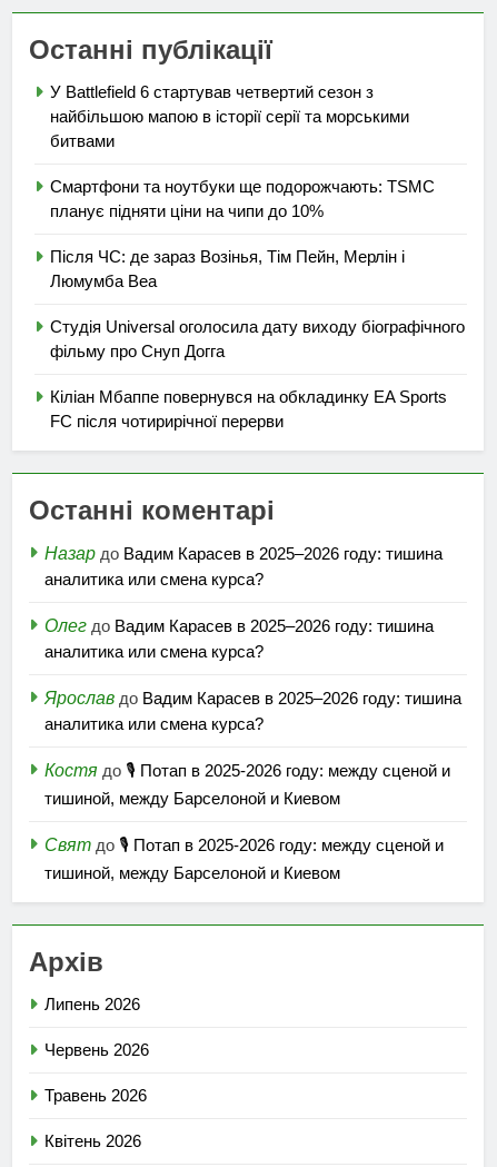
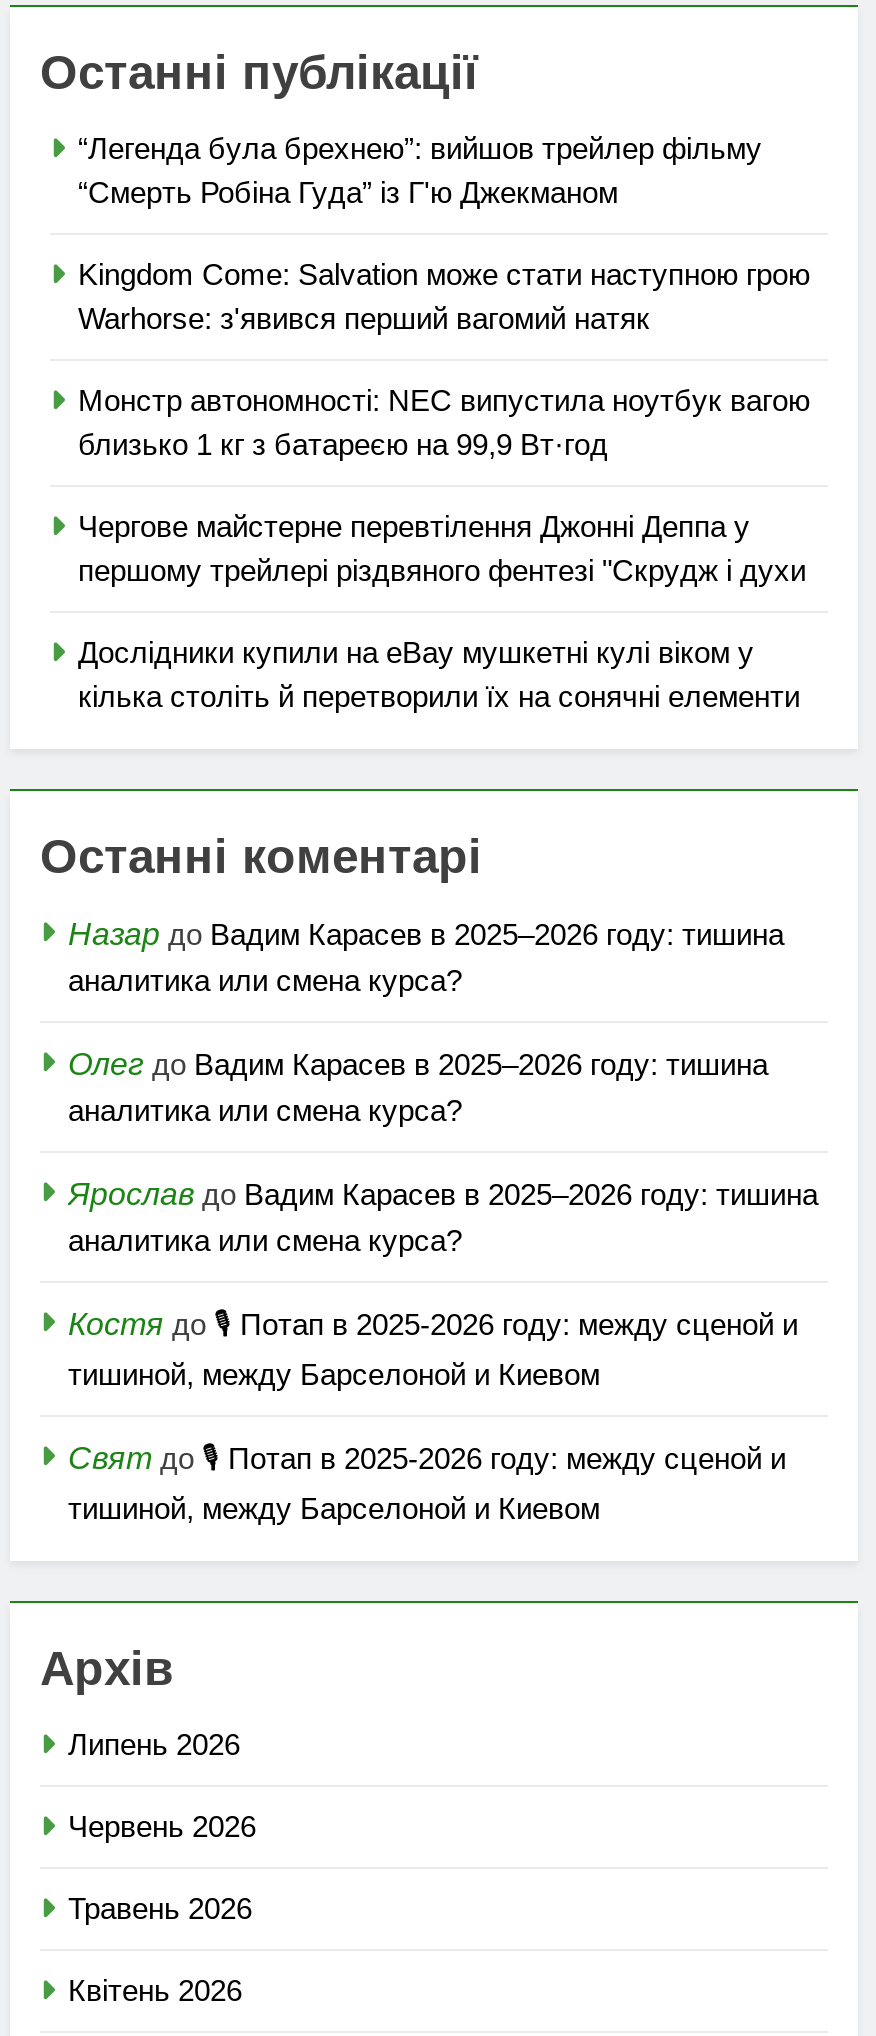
[50,82,409,150] У Battlefield 6 стартував четвертий сезон з | найбільшою мапою в історії серії та морськими | битвами -> [78,131,762,209] “Легенда була брехнею”: вийшов трейлер фільму | “Смерть Робіна Гуда” із Г'ю Джекманом
[50,177,435,220] Смартфони та ноутбуки ще подорожчають: TSMC | планує підняти ціни на чипи до 10% -> [78,257,810,335] Kingdom Come: Salvation може стати наступною грою | Warhorse: з'явився перший вагомий натяк
[50,247,405,290] Після ЧС: де зараз Возінья, Тім Пейн, Мерлін і | Люмумба Веа -> [78,383,810,461] Монстр автономності: NEC випустила ноутбук вагою | близько 1 кг з батареєю на 99,9 Вт·год
[50,317,465,360] Студія Universal оголосила дату виходу біографічного | фільму про Снуп Догга -> [78,509,806,587] Чергове майстерне перевтілення Джонні Деппа у | першому трейлері різдвяного фентезі "Скрудж і духи
[50,387,447,430] Кіліан Мбаппе повернувся на обкладинку EA Sports | FC після чотирирічної перерви -> [78,635,800,713] Дослідники купили на eBay мушкетні кулі віком у | кілька століть й перетворили їх на сонячні елементи

